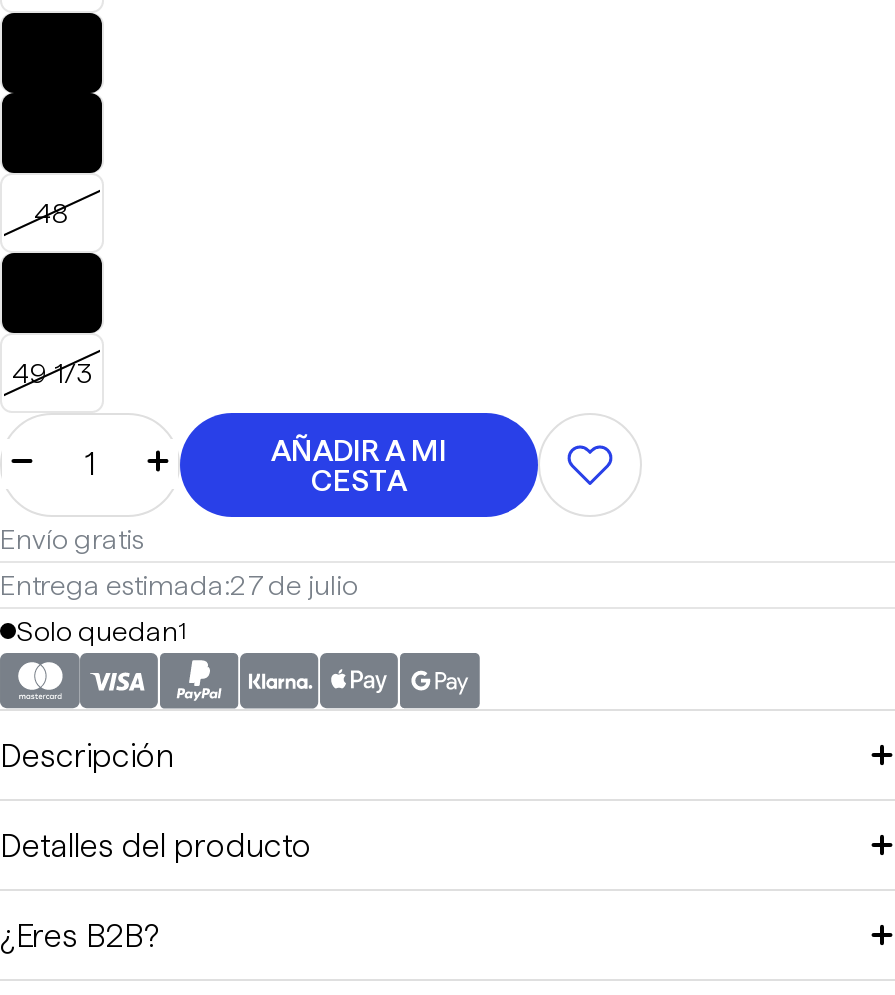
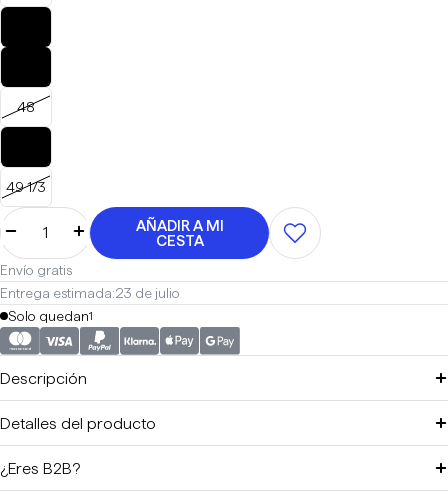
[0,568,358,600] Entrega estimada:27 de julio -> [0,284,180,300] Entrega estimada:23 de julio

